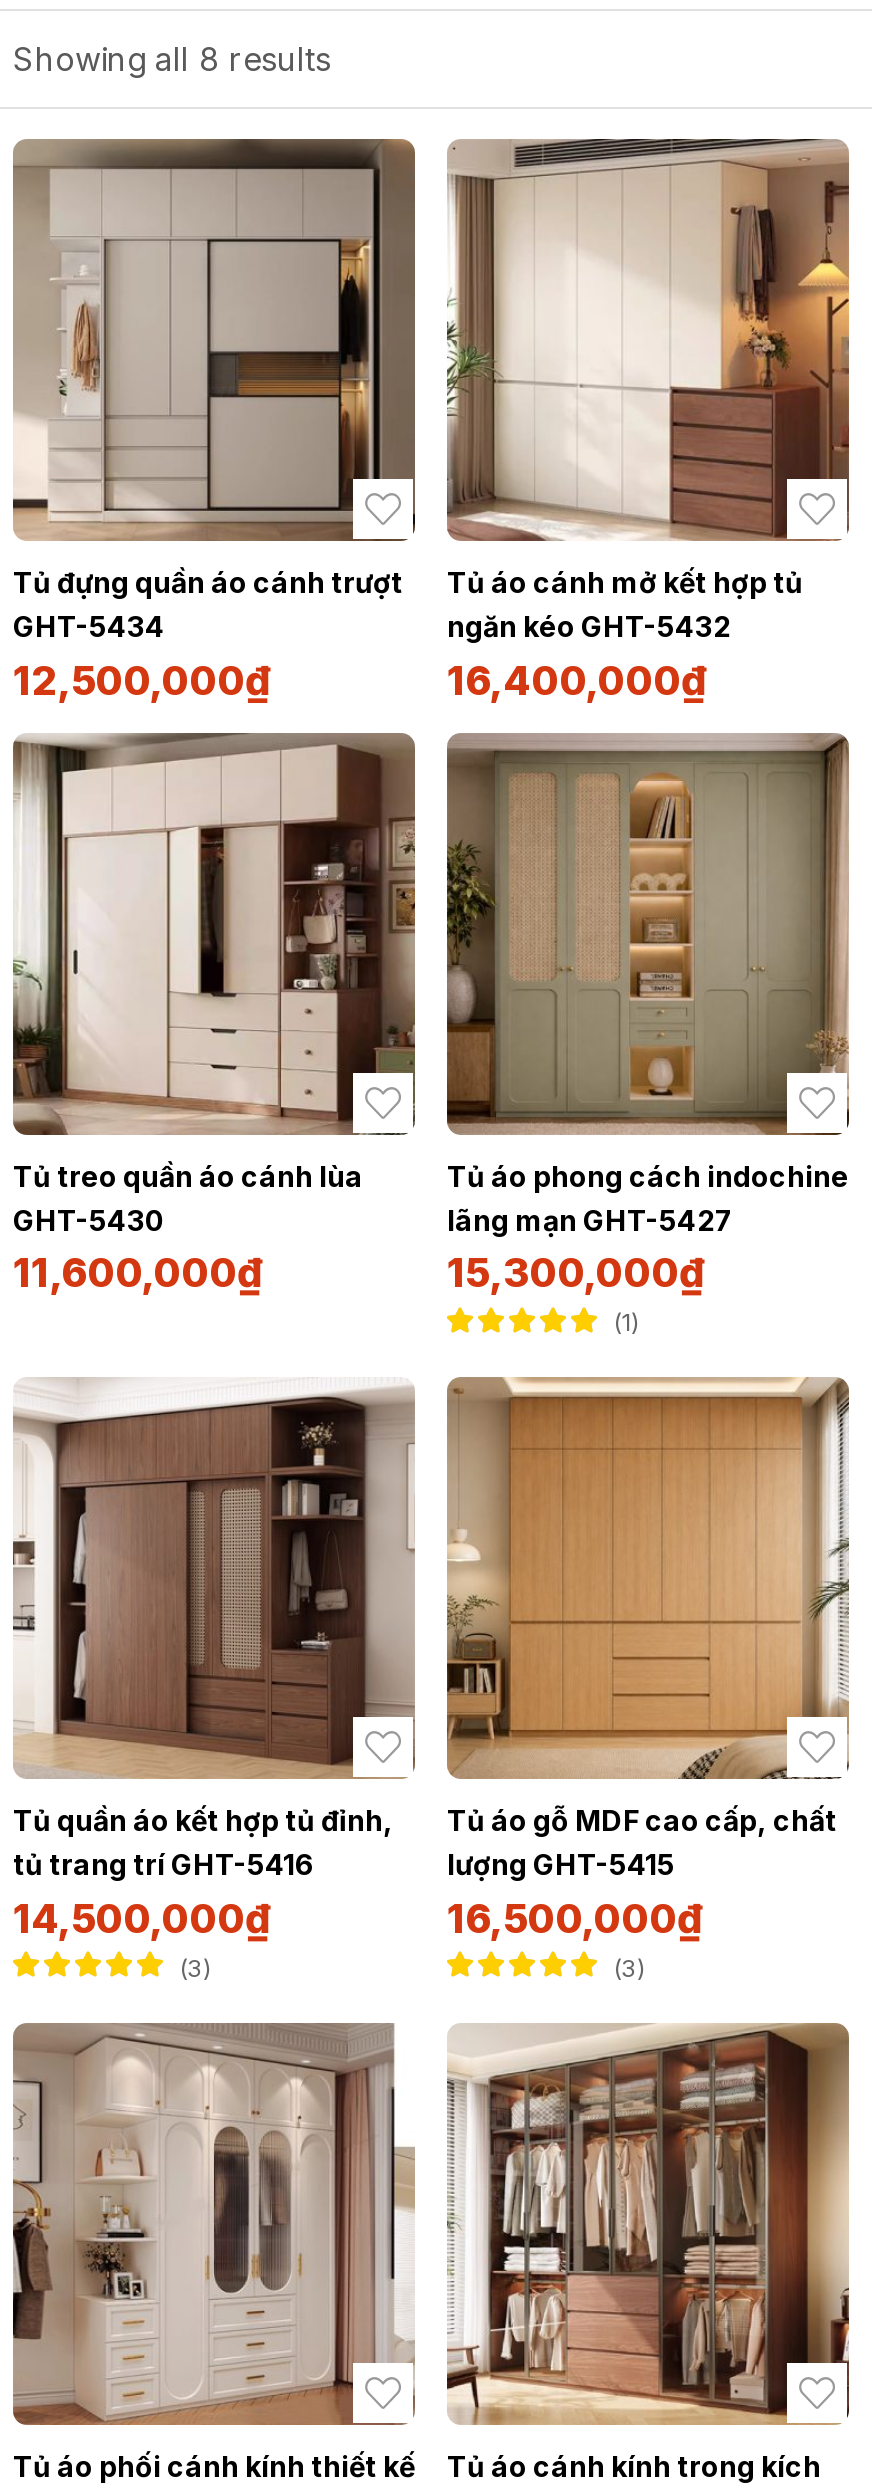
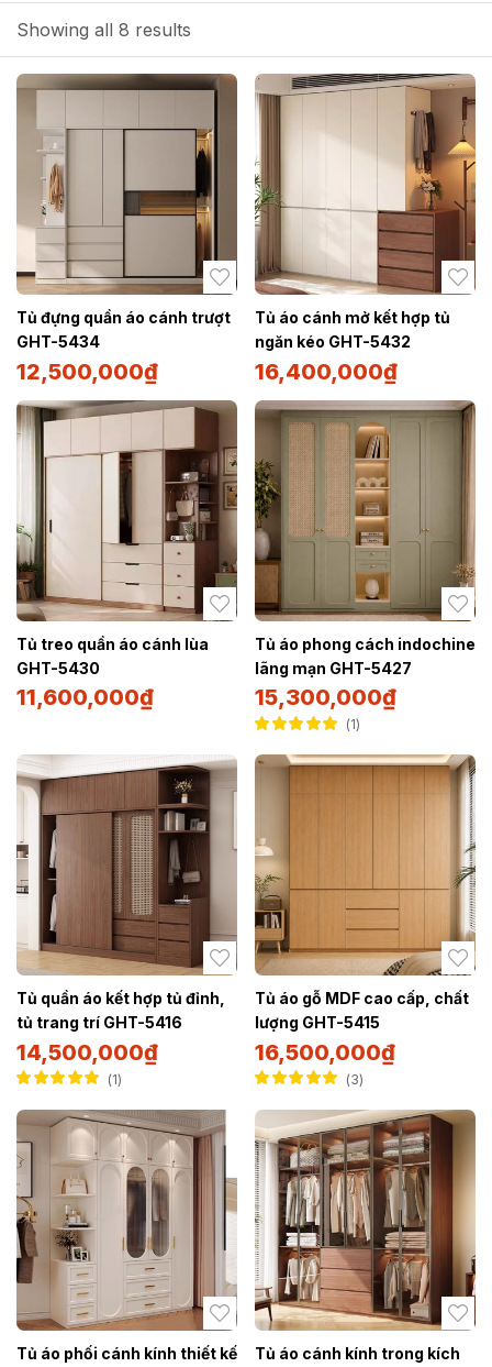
[187,1953,203,1983] 3 -> [112,1071,118,1087] 1

